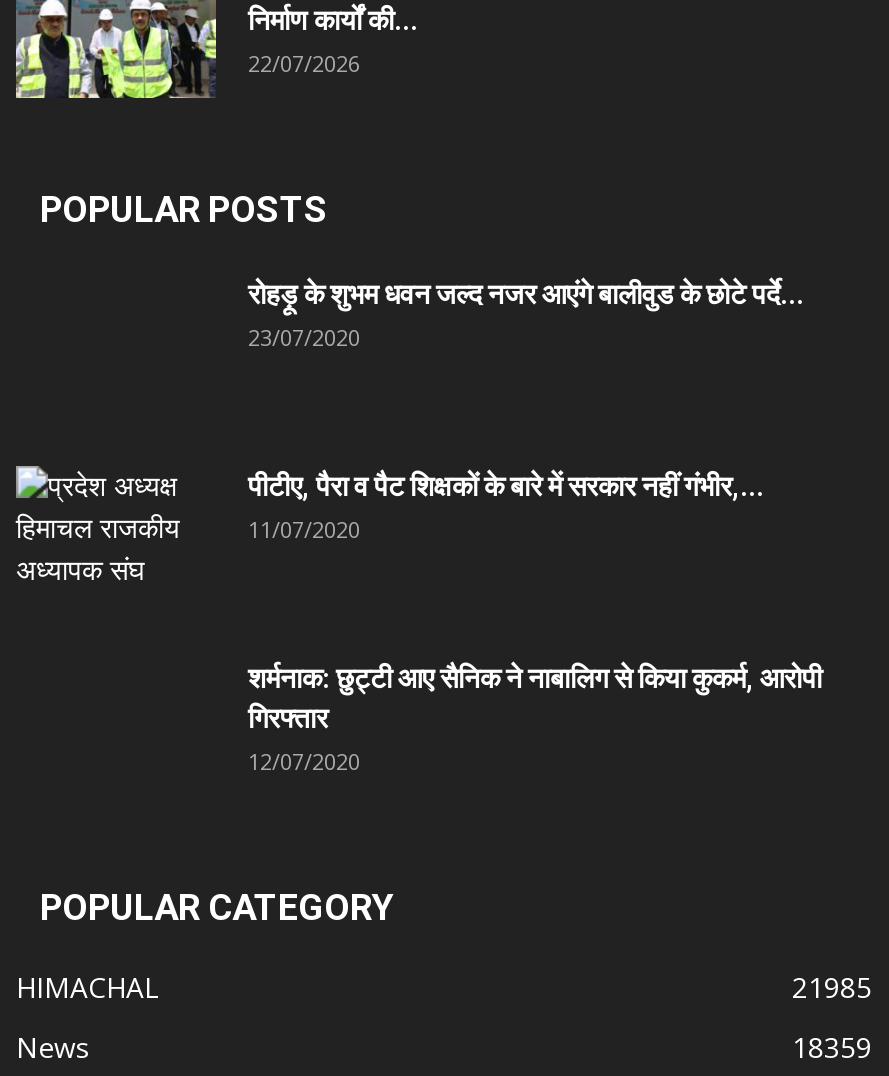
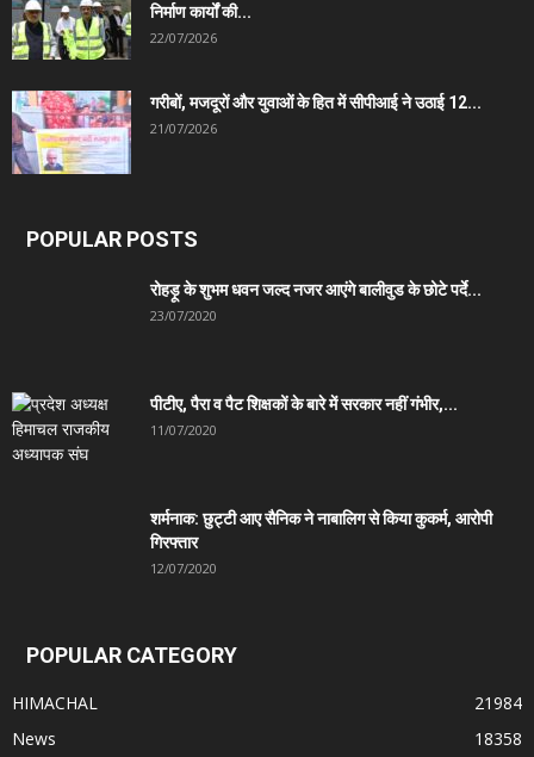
none -> [11,89,482,175] [image] | गरीबों, मजदूरों और युवाओं के हित में सीपीआई ने उठाई 12... | 21/07/2026
[792,968,872,1006] 21985 -> [474,691,522,714] 21984
[792,1028,872,1066] 18359 -> [474,727,522,750] 18358

